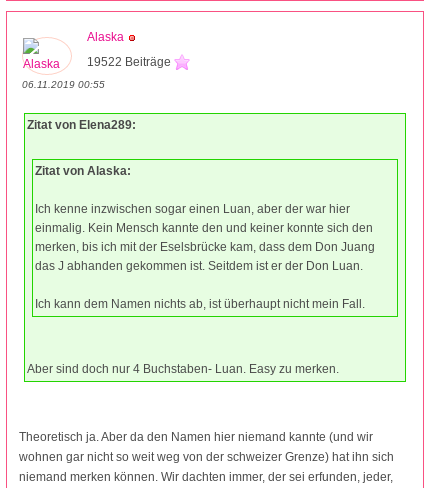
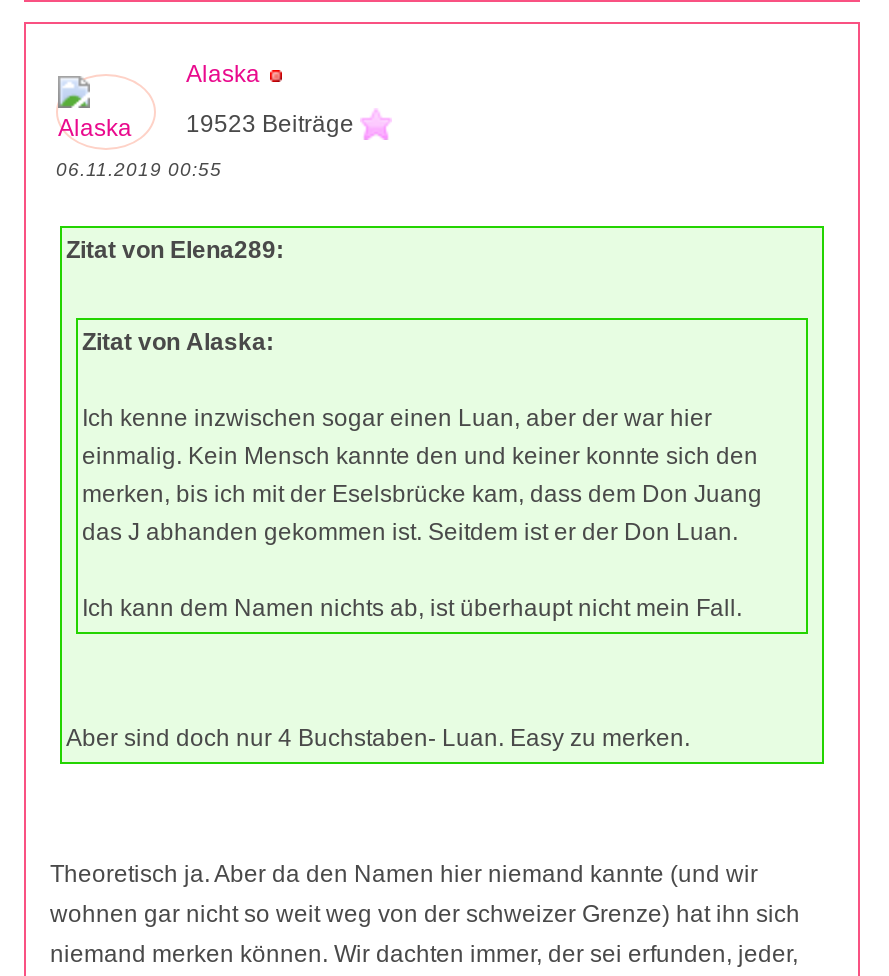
[87,55,174,69] 19522 Beiträge -> [186,109,360,137] 19523 Beiträge

